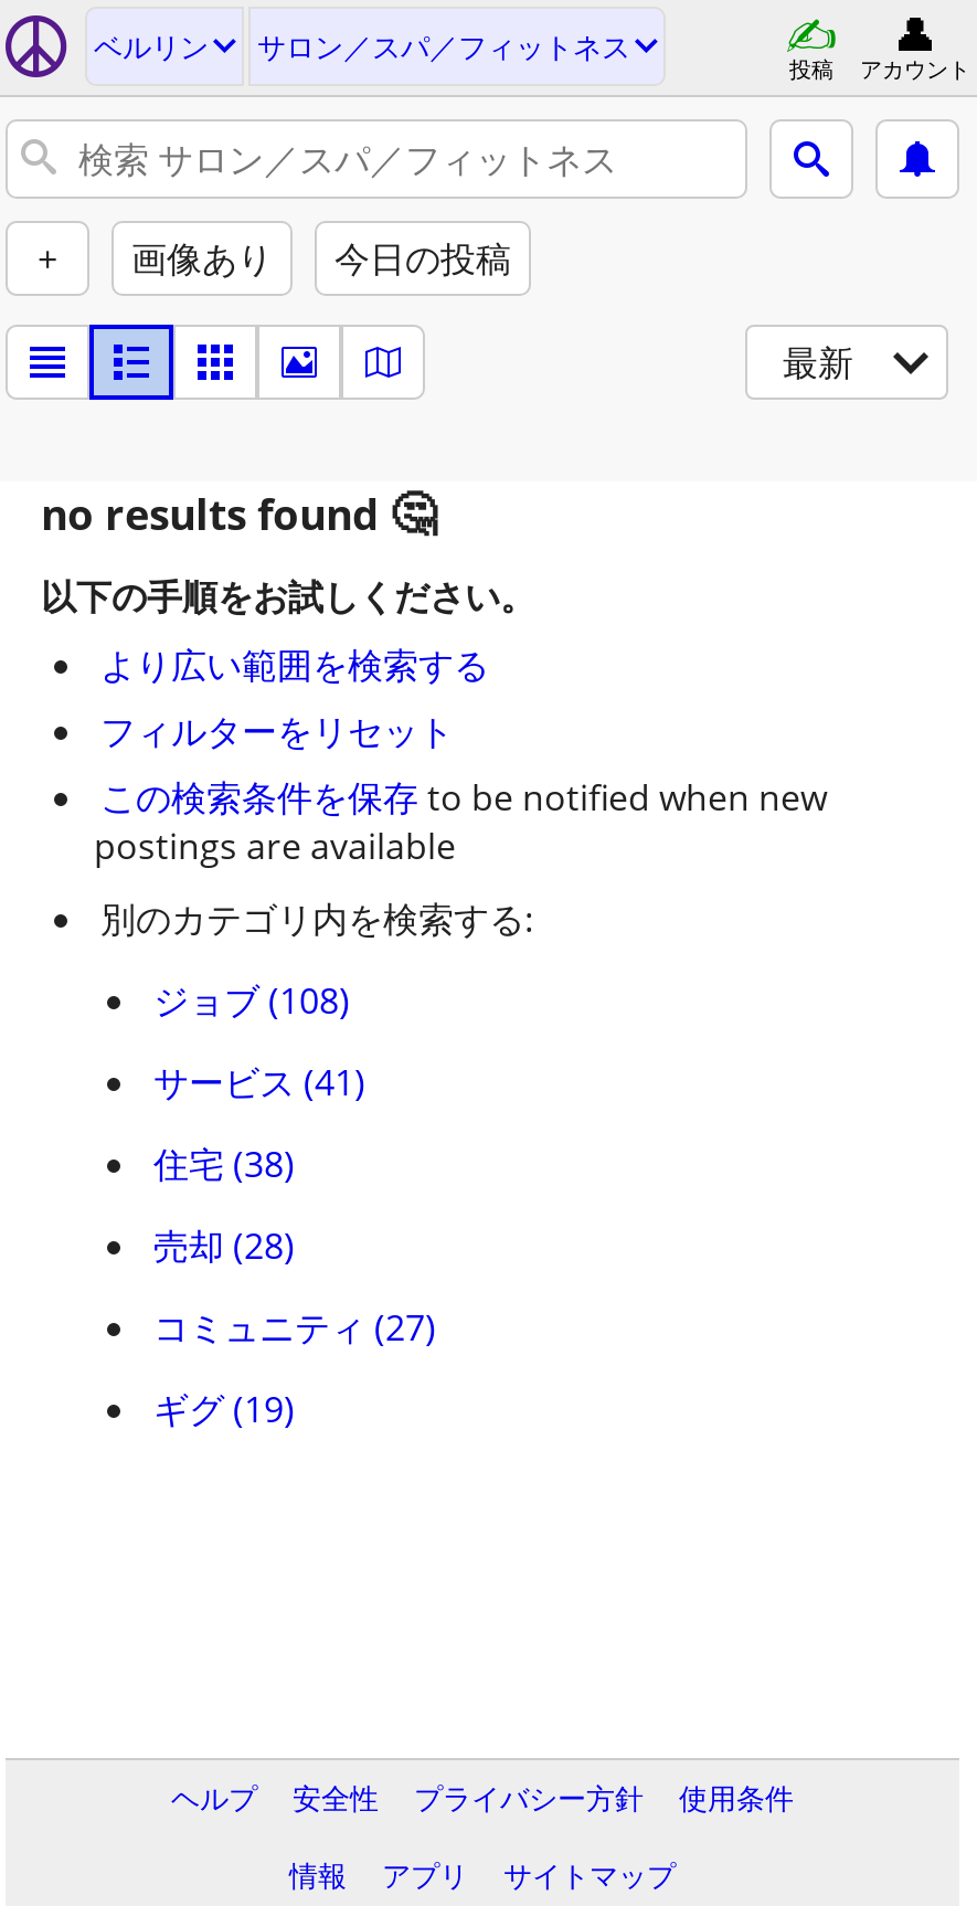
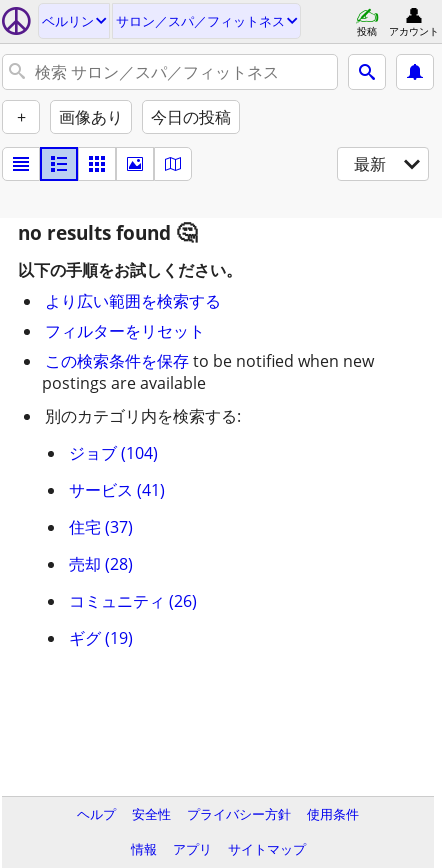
[153,976,350,1025] ジョブ (108) -> [69,442,158,464] ジョブ (104)
[153,1140,295,1188] 住宅 (38) -> [69,516,133,538] 住宅 (37)
[153,1303,436,1352] コミュニティ (27) -> [69,590,197,612] コミュニティ (26)

